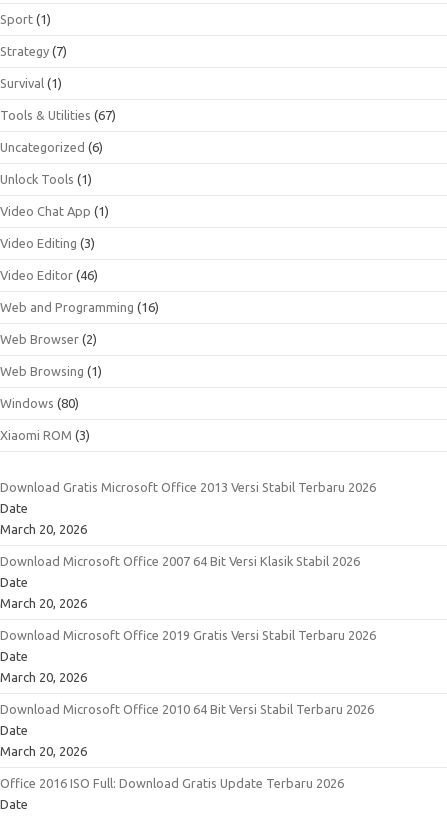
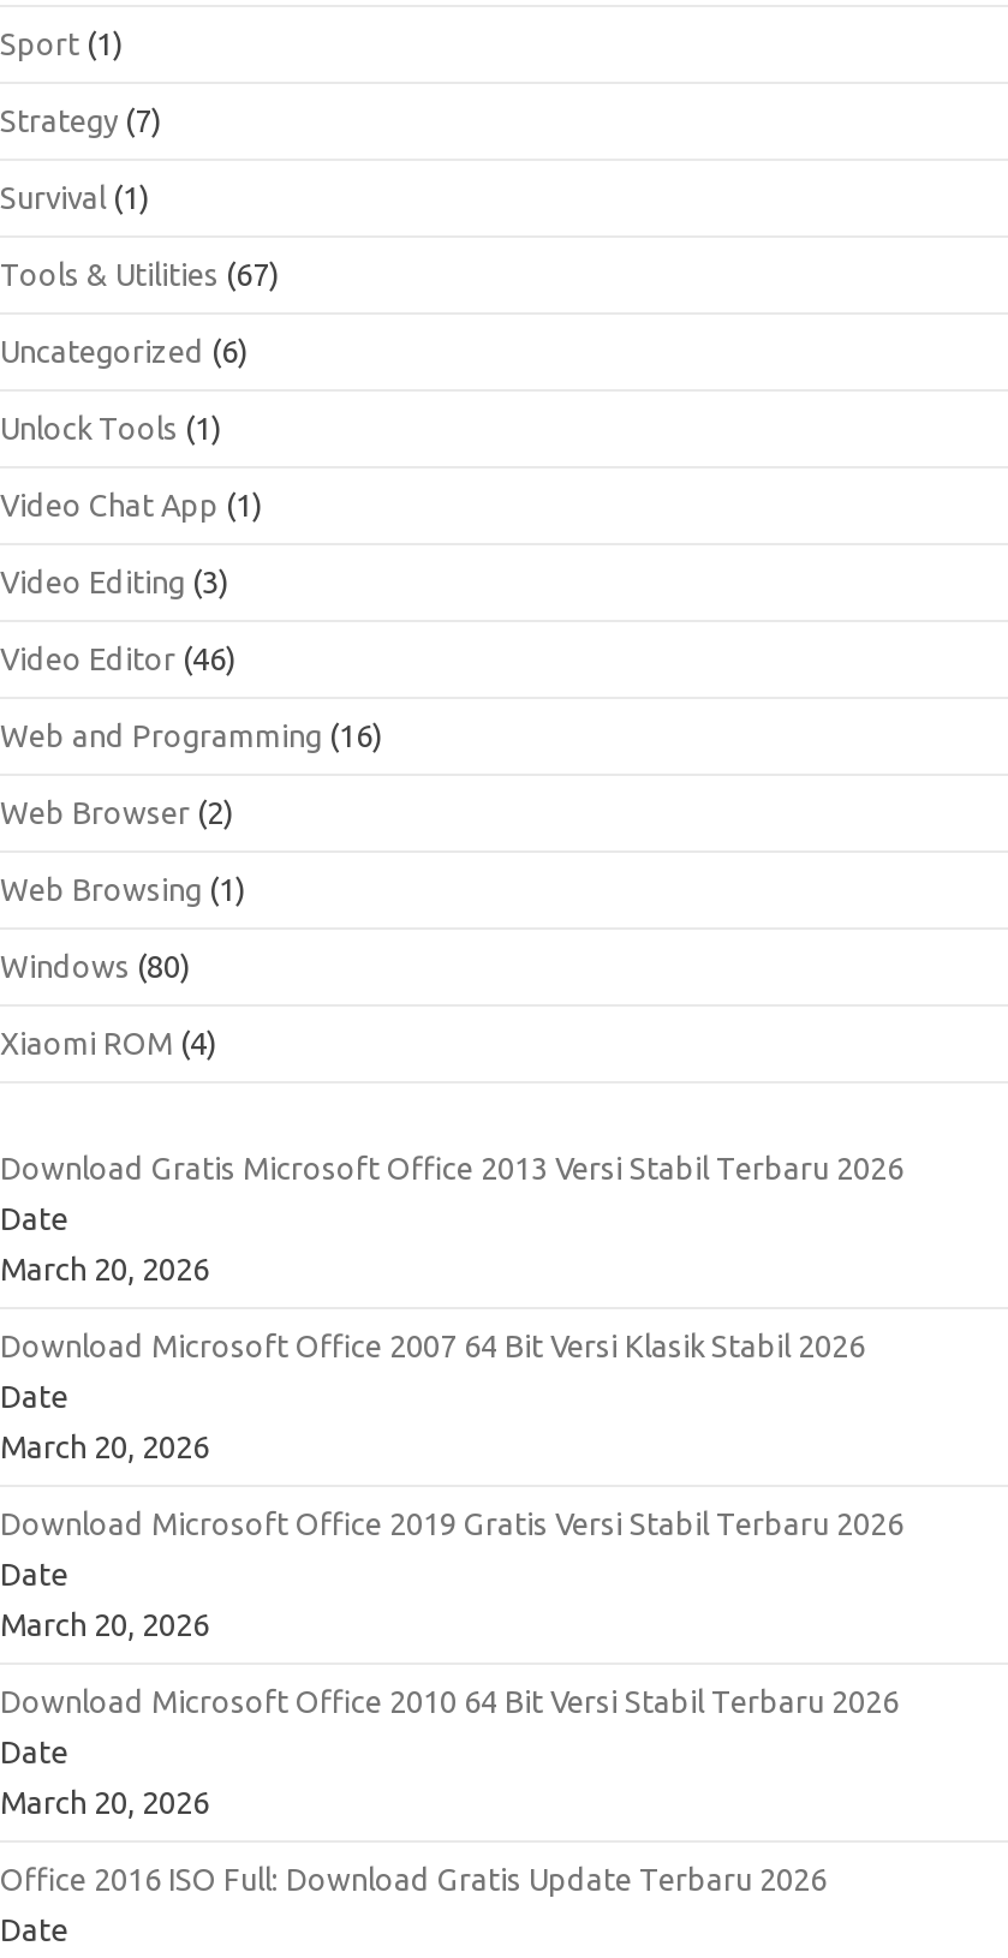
[0,428,90,442] Xiaomi ROM (3) -> [0,1026,216,1059] Xiaomi ROM (4)

